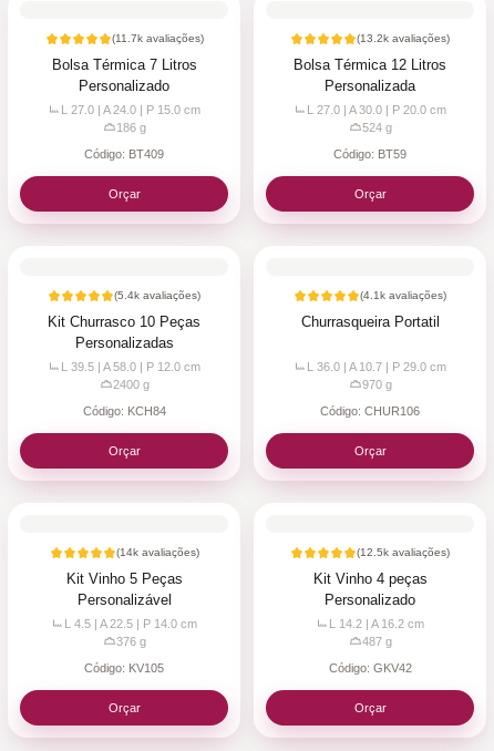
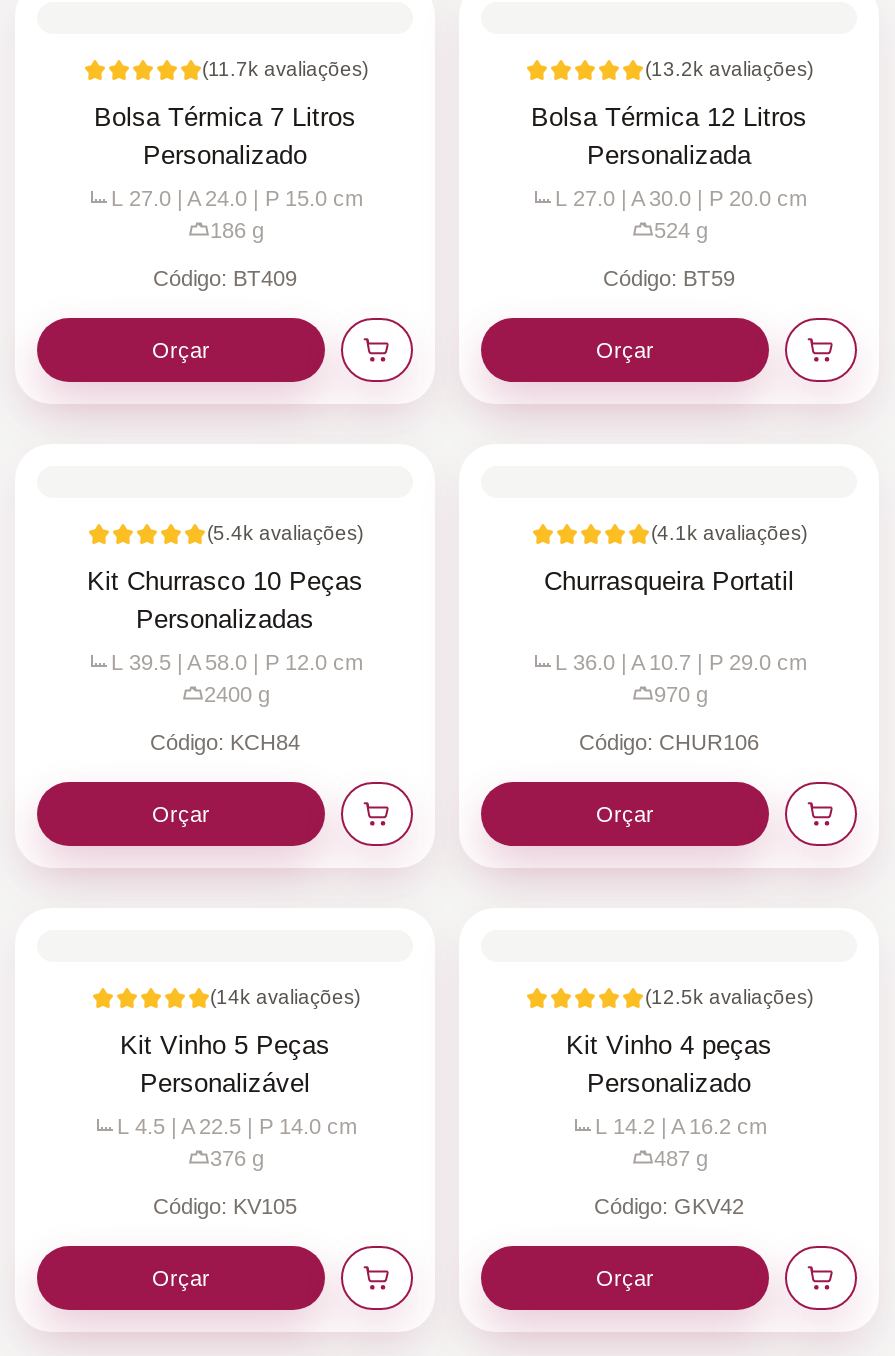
[169,175,228,214] [image] -> [297,318,411,384] [image]
[415,175,474,214] [image] -> [741,318,855,384] [image]
[169,432,228,471] [image] -> [297,782,411,848] [image]
[415,432,474,471] [image] -> [741,782,855,848] [image]
[169,689,228,728] [image] -> [297,1246,411,1312] [image]
[415,689,474,728] [image] -> [741,1246,855,1312] [image]

